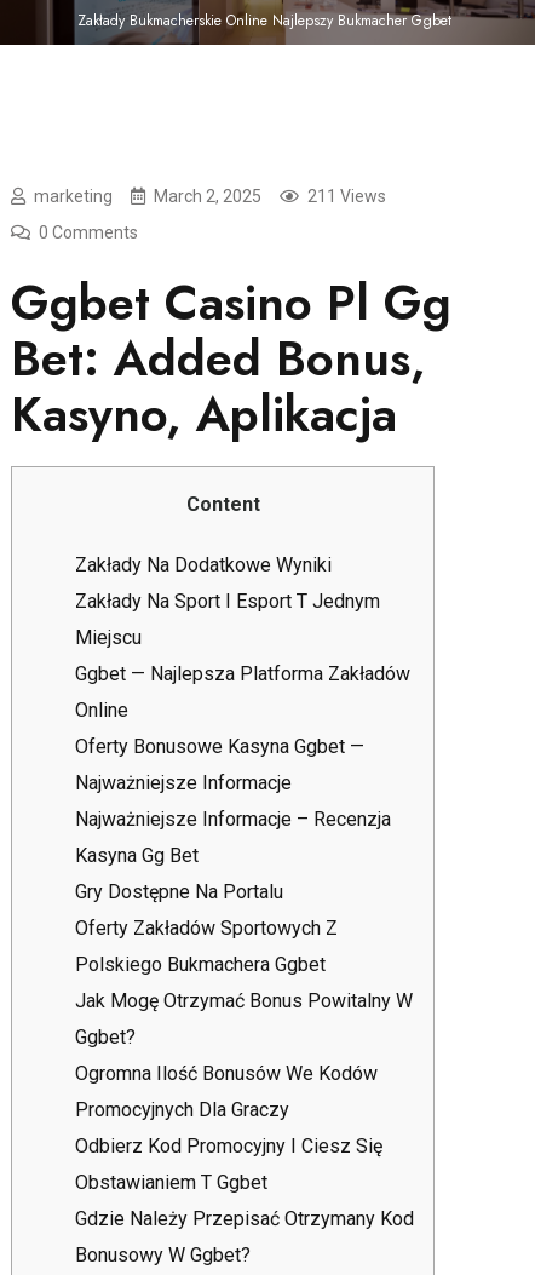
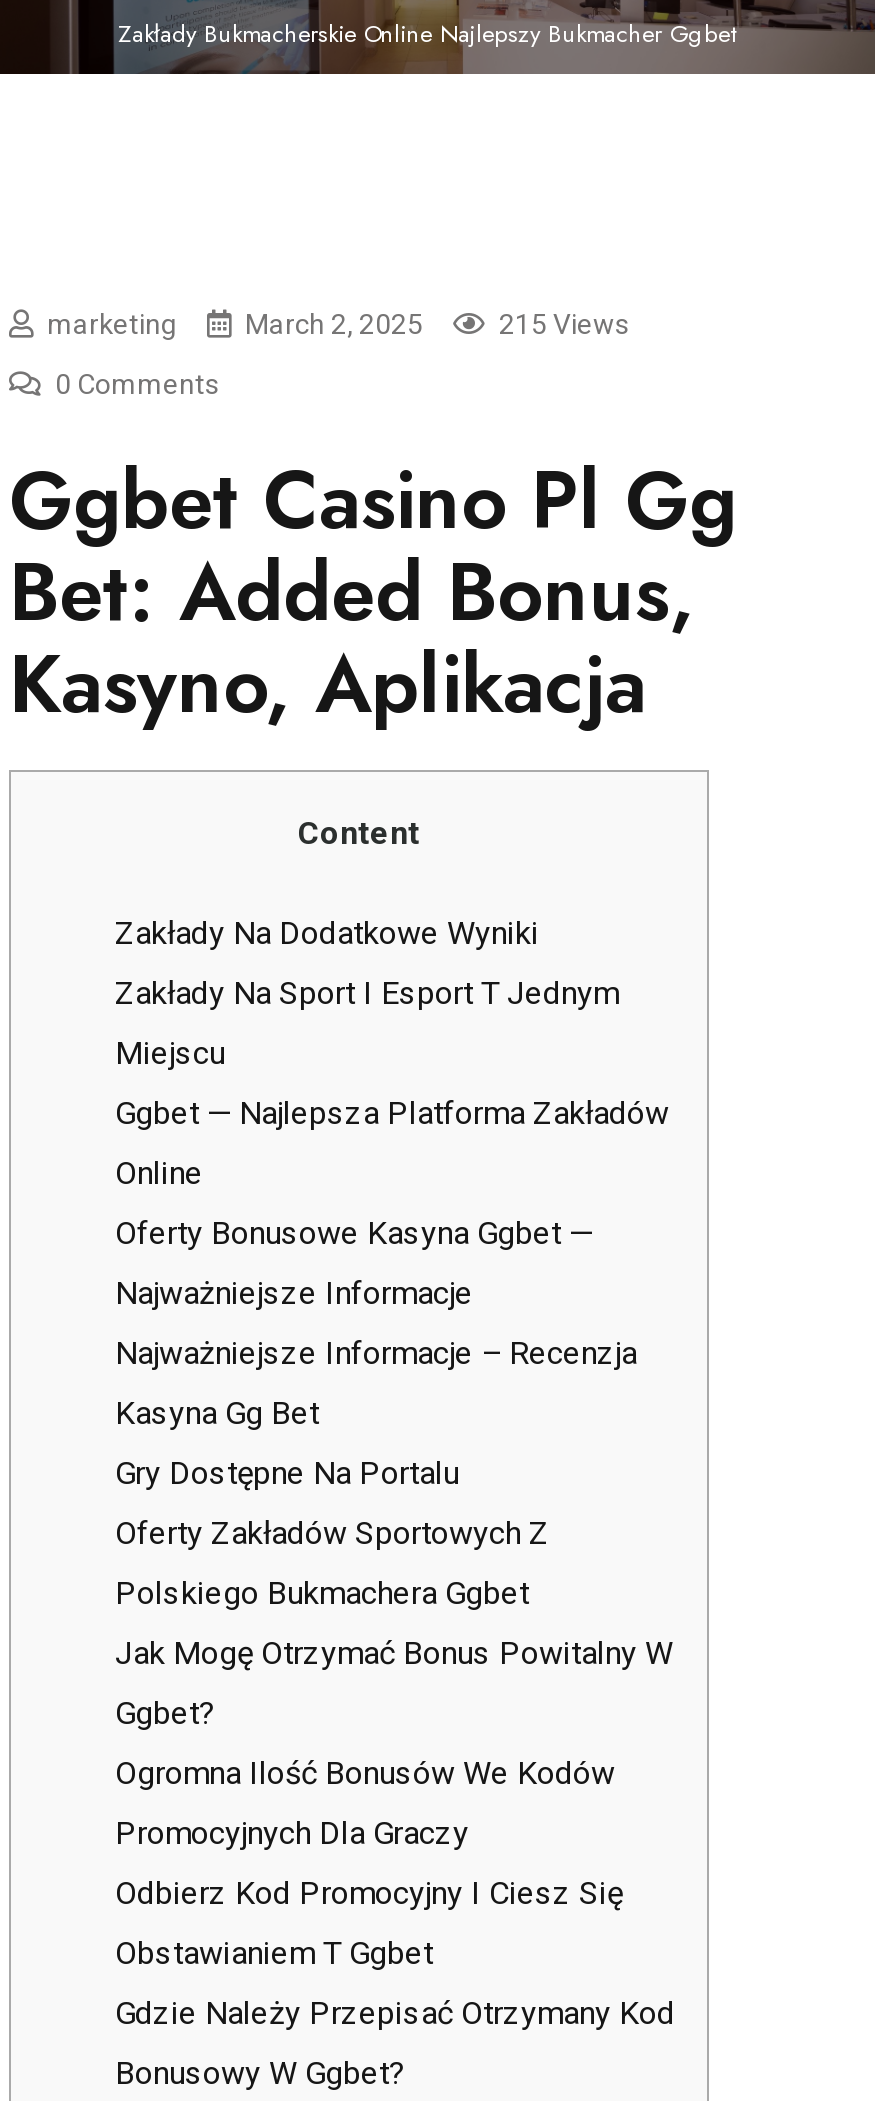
[307,186,386,206] 211 Views -> [499,308,629,340] 215 Views

